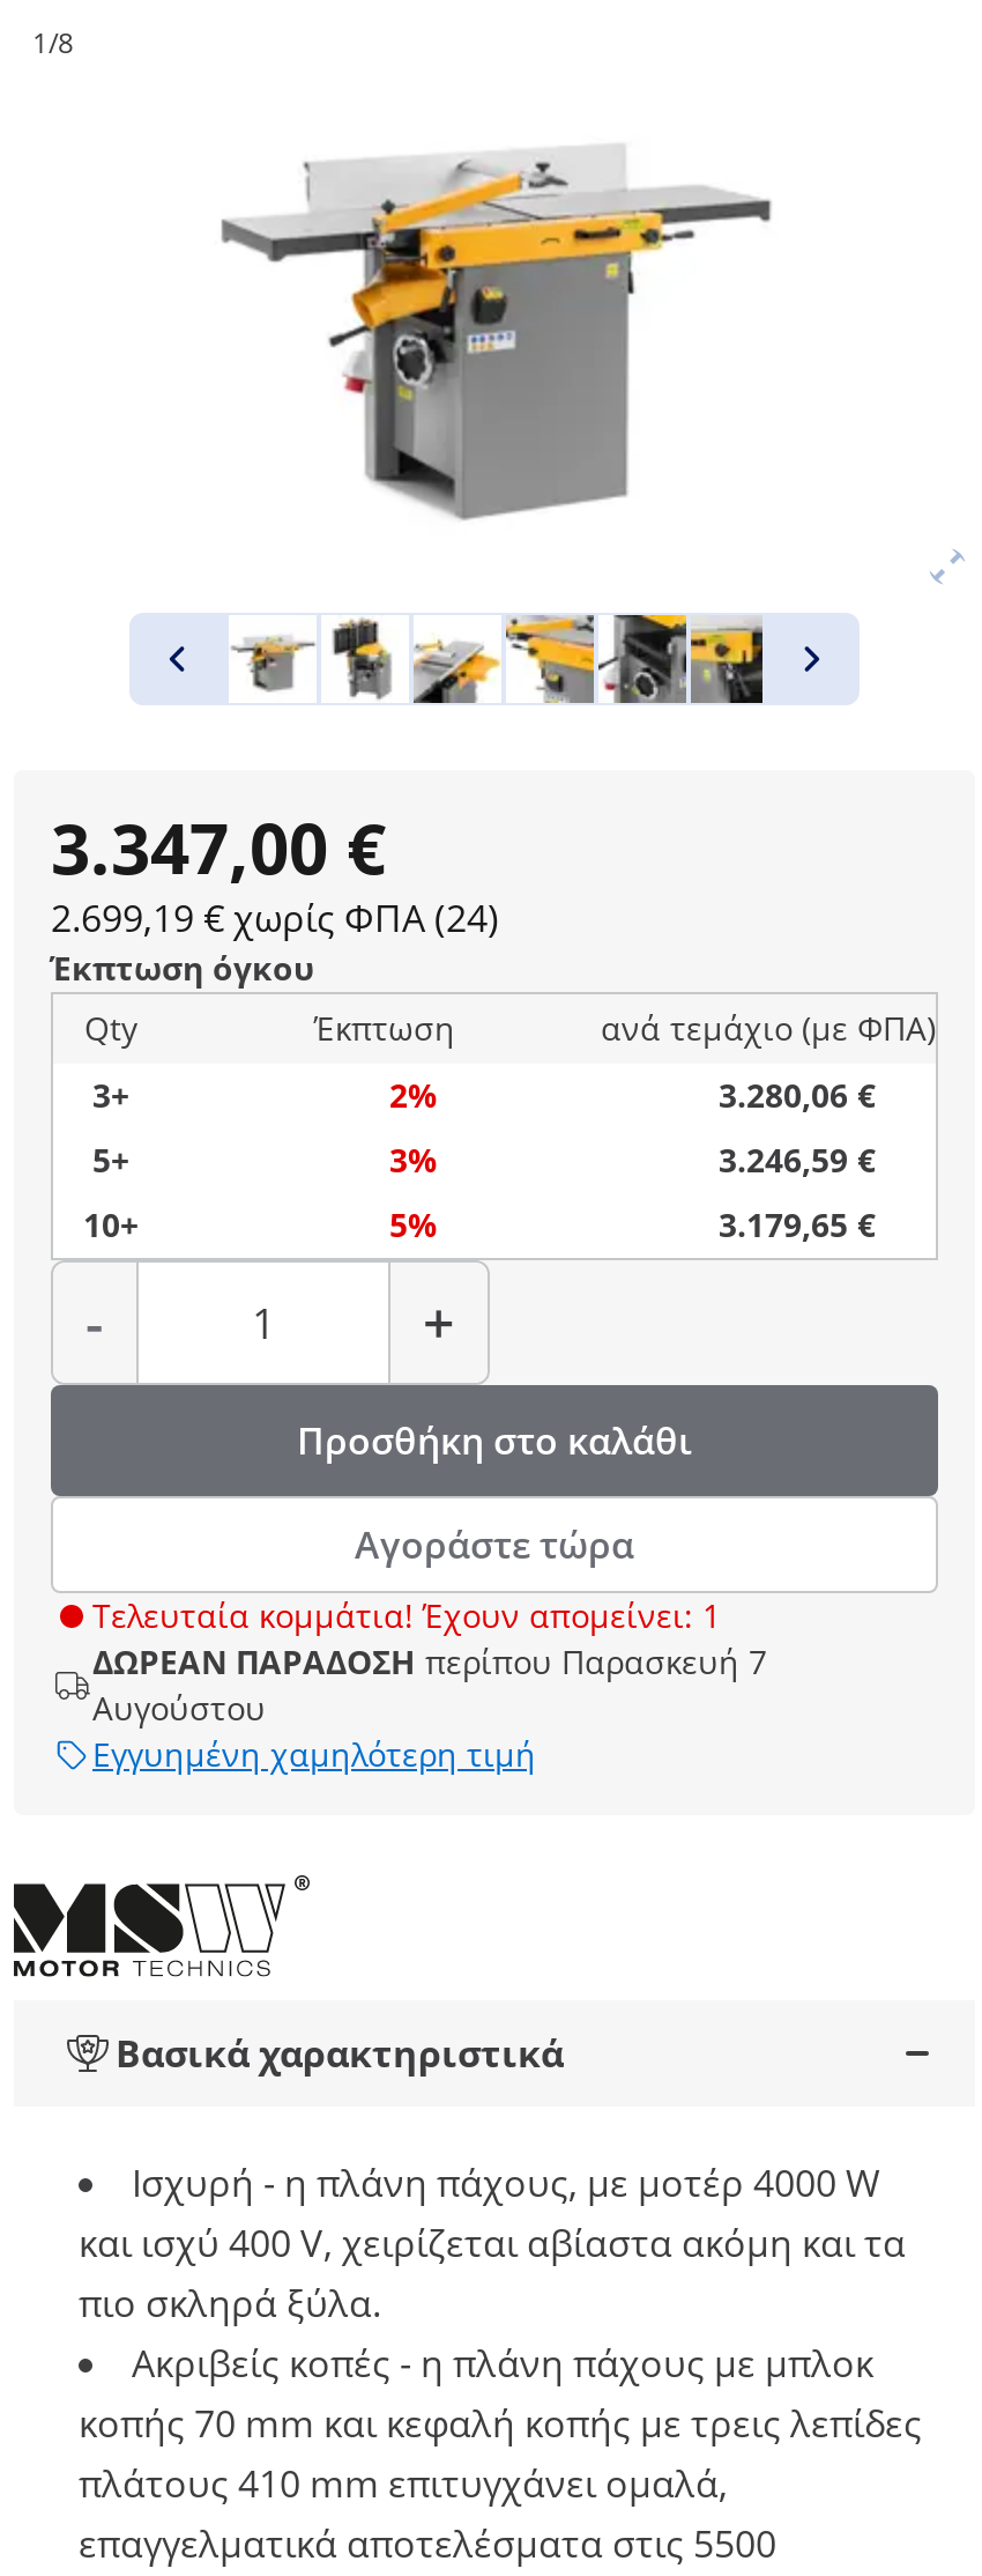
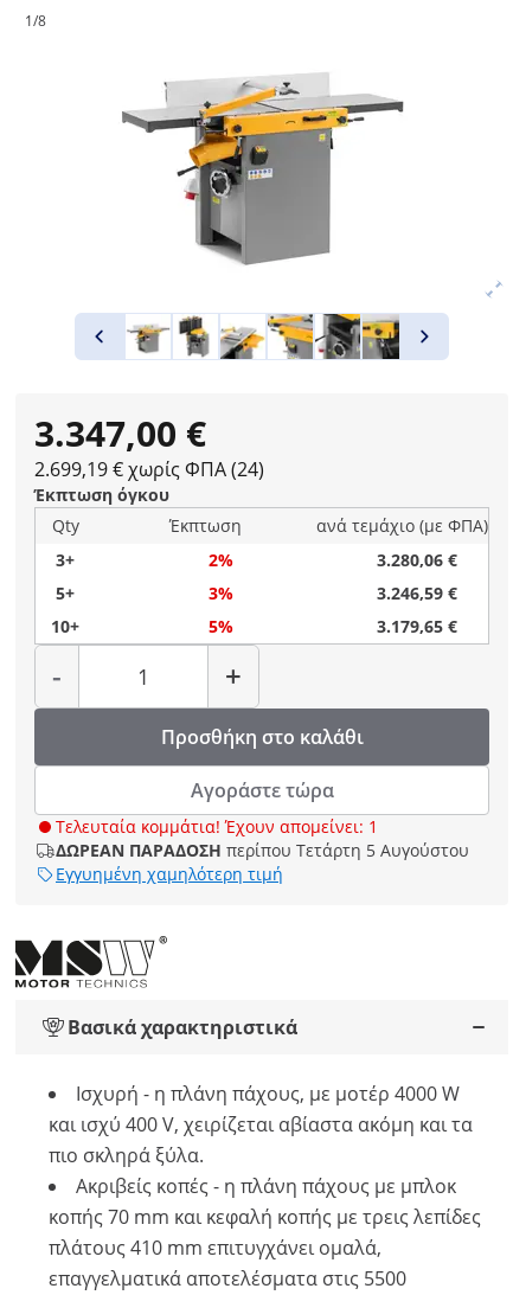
[92,1639,767,1730] ΔΩΡΕΑΝ ΠΑΡΑΔΟΣΗ περίπου Παρασκευή 7 | Αυγούστου -> [56,839,469,861] ΔΩΡΕΑΝ ΠΑΡΑΔΟΣΗ περίπου Τετάρτη 5 Αυγούστου

